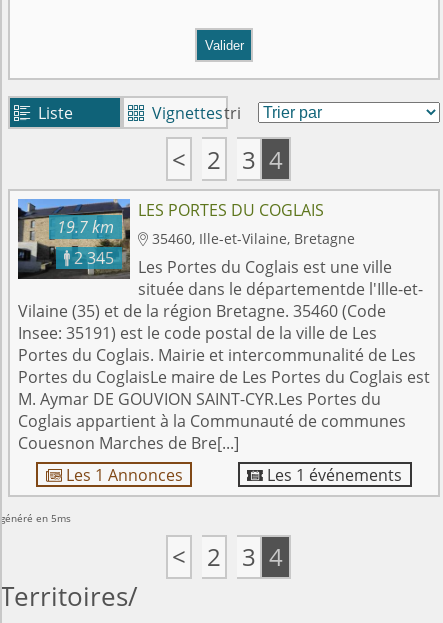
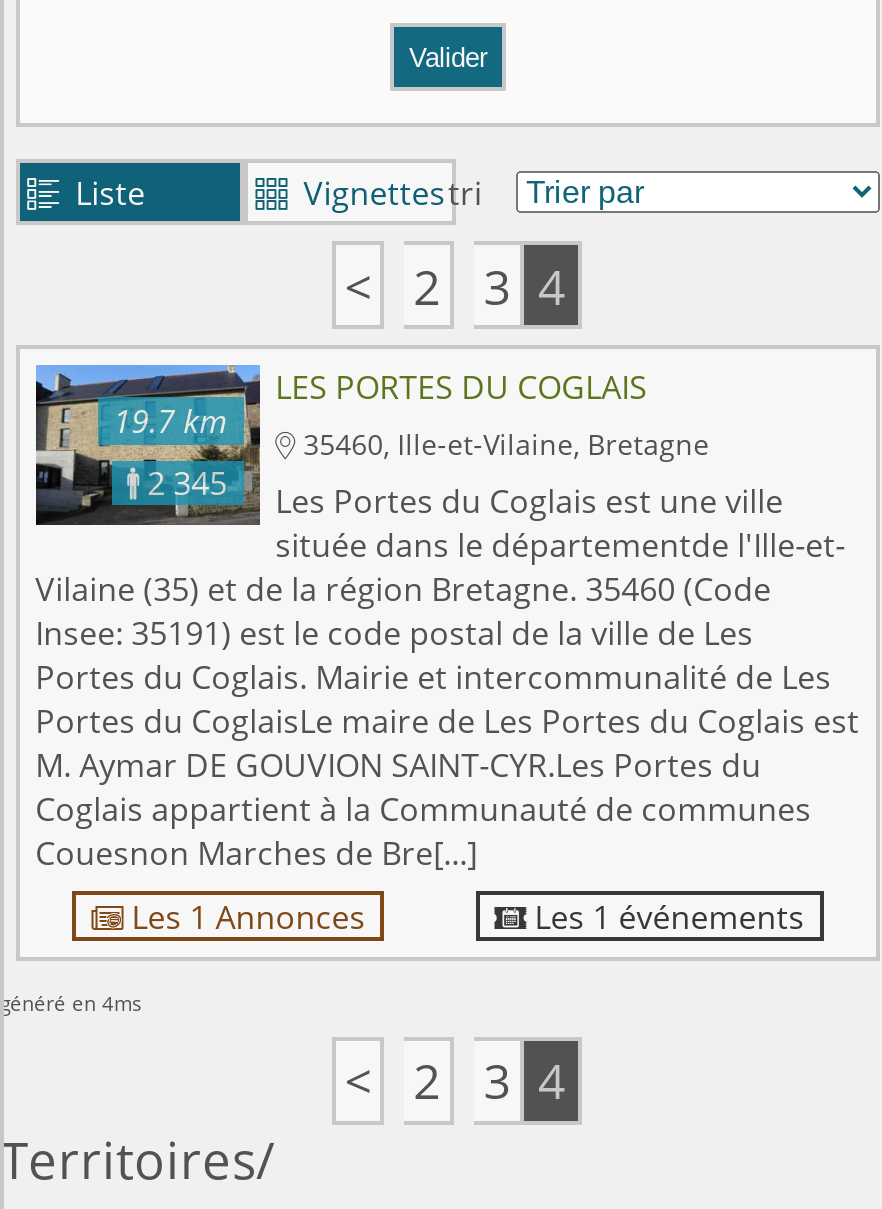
[0,511,71,525] généré en 5ms -> [0,989,142,1017] généré en 4ms

